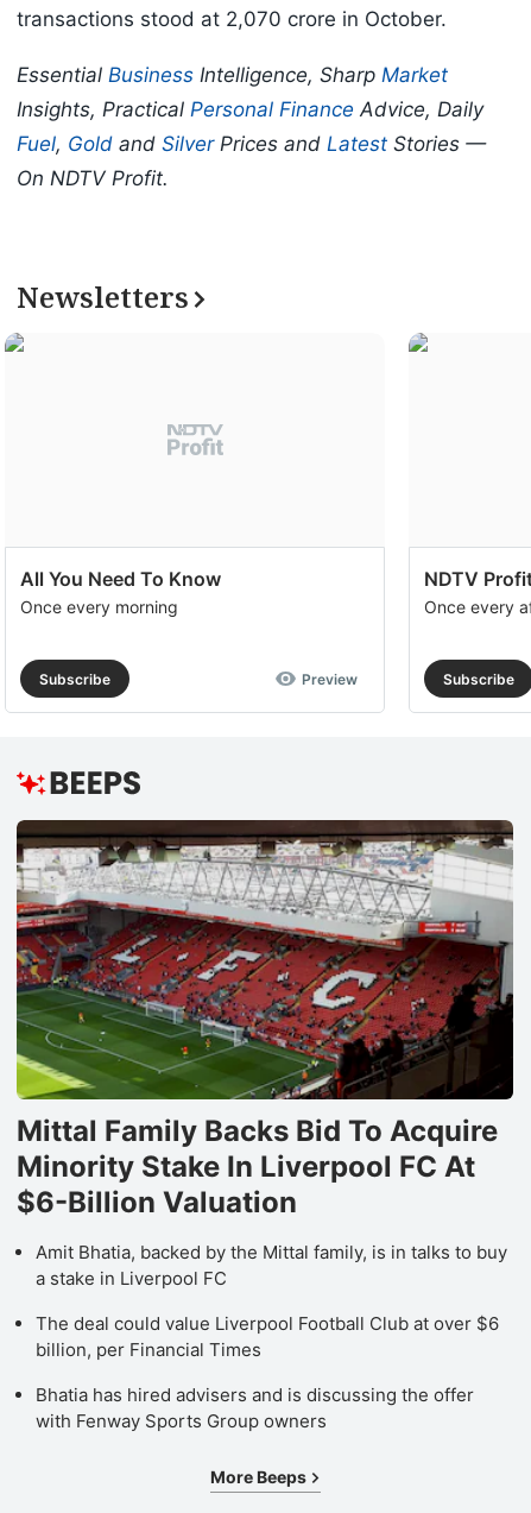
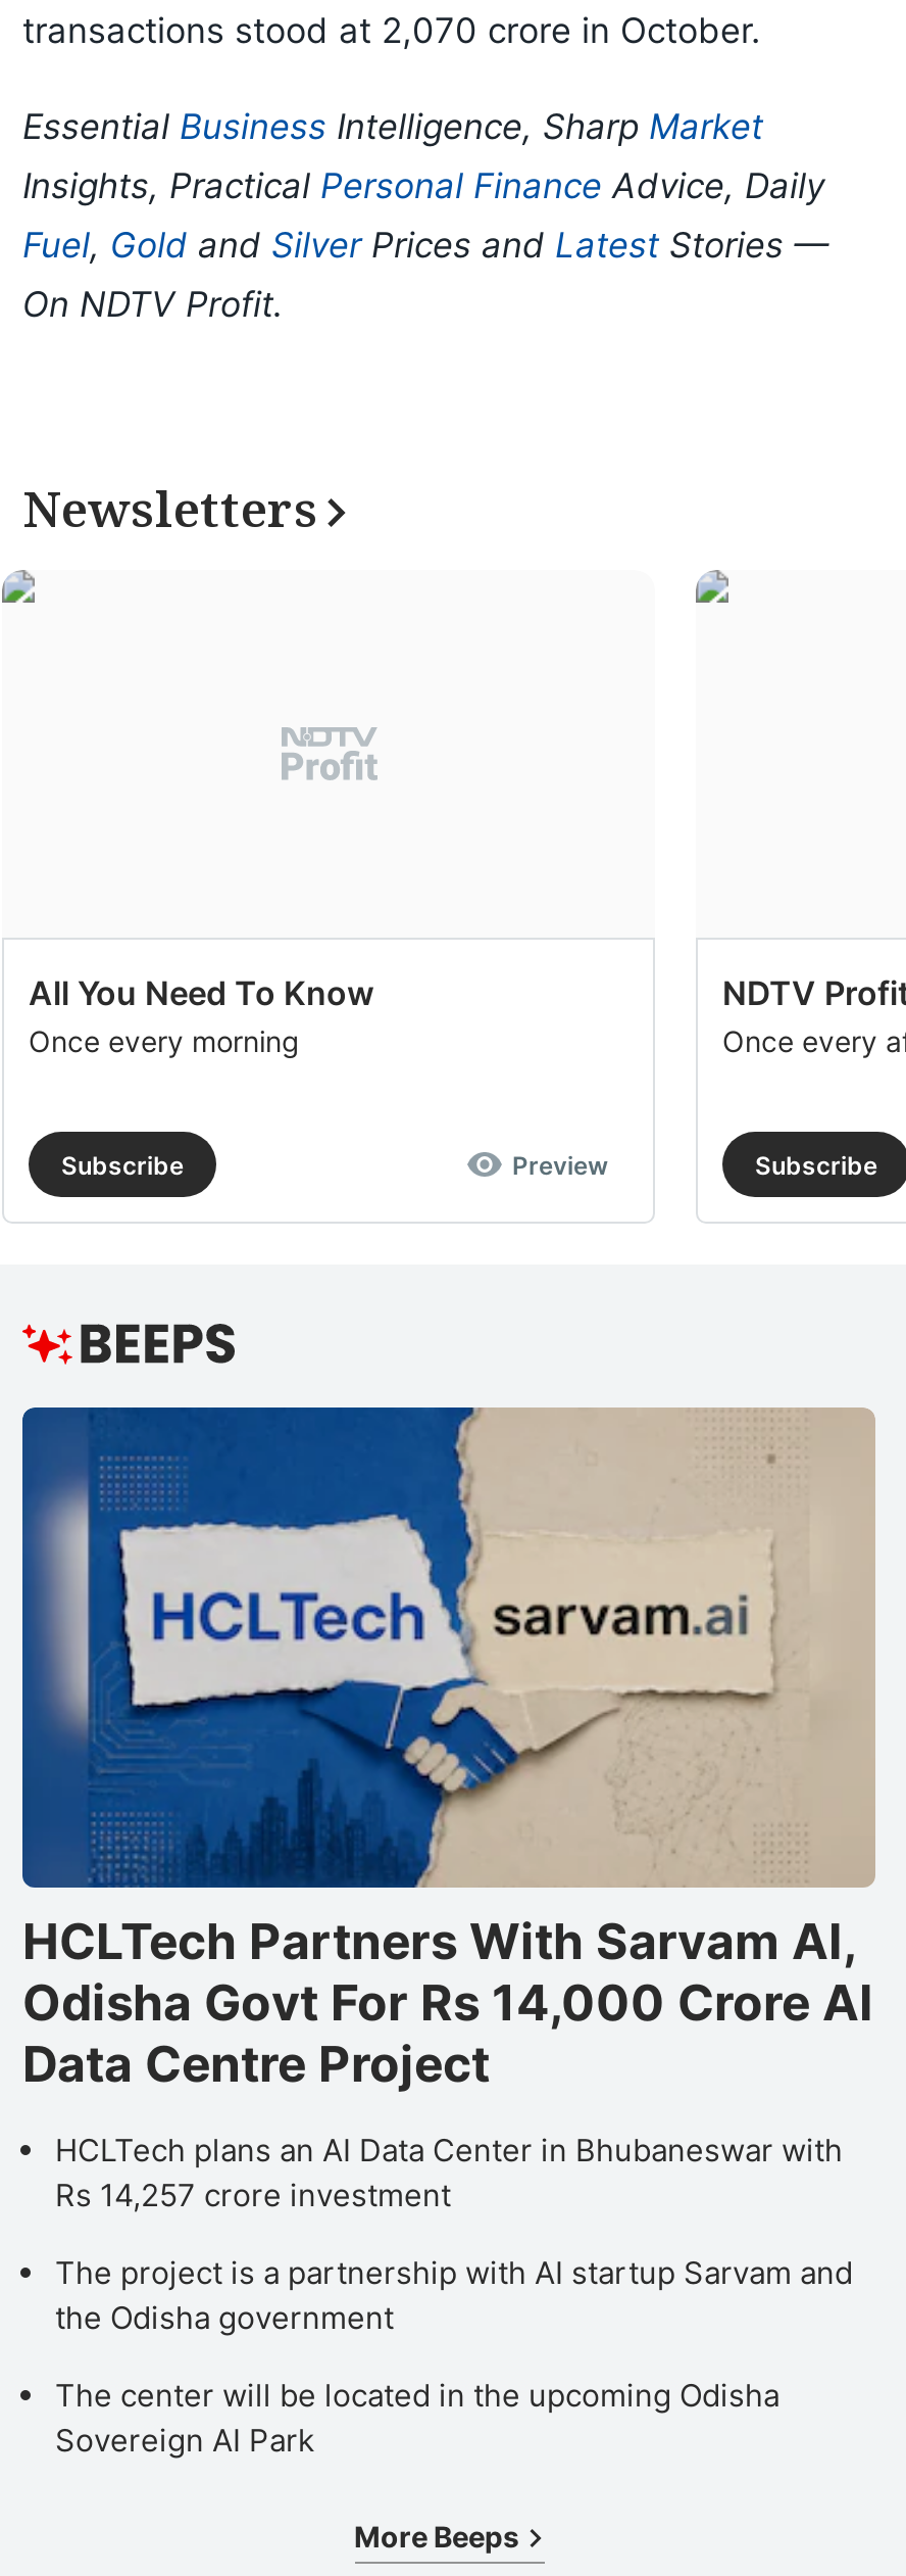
[15,819,514,1219] [image] | Mittal Family Backs Bid To Acquire | Minority Stake In Liverpool FC At | $6-Billion Valuation -> [20,1405,875,2093] [image] | HCLTech Partners With Sarvam AI, | Odisha Govt For Rs 14,000 Crore AI | Data Centre Project
[36,1241,507,1289] Amit Bhatia, backed by the Mittal family, is in talks to buy | a stake in Liverpool FC -> [55,2130,843,2214] HCLTech plans an AI Data Center in Bhubaneswar with | Rs 14,257 crore investment
[36,1312,499,1361] The deal could value Liverpool Football Club at over $6 | billion, per Financial Times -> [55,2253,853,2337] The project is a partnership with AI startup Sarvam and | the Odisha government
[36,1383,474,1432] Bhatia has hired advisers and is discussing the offer | with Fenway Sports Group owners -> [55,2375,779,2459] The center will be located in the upcoming Odisha | Sovereign AI Park

